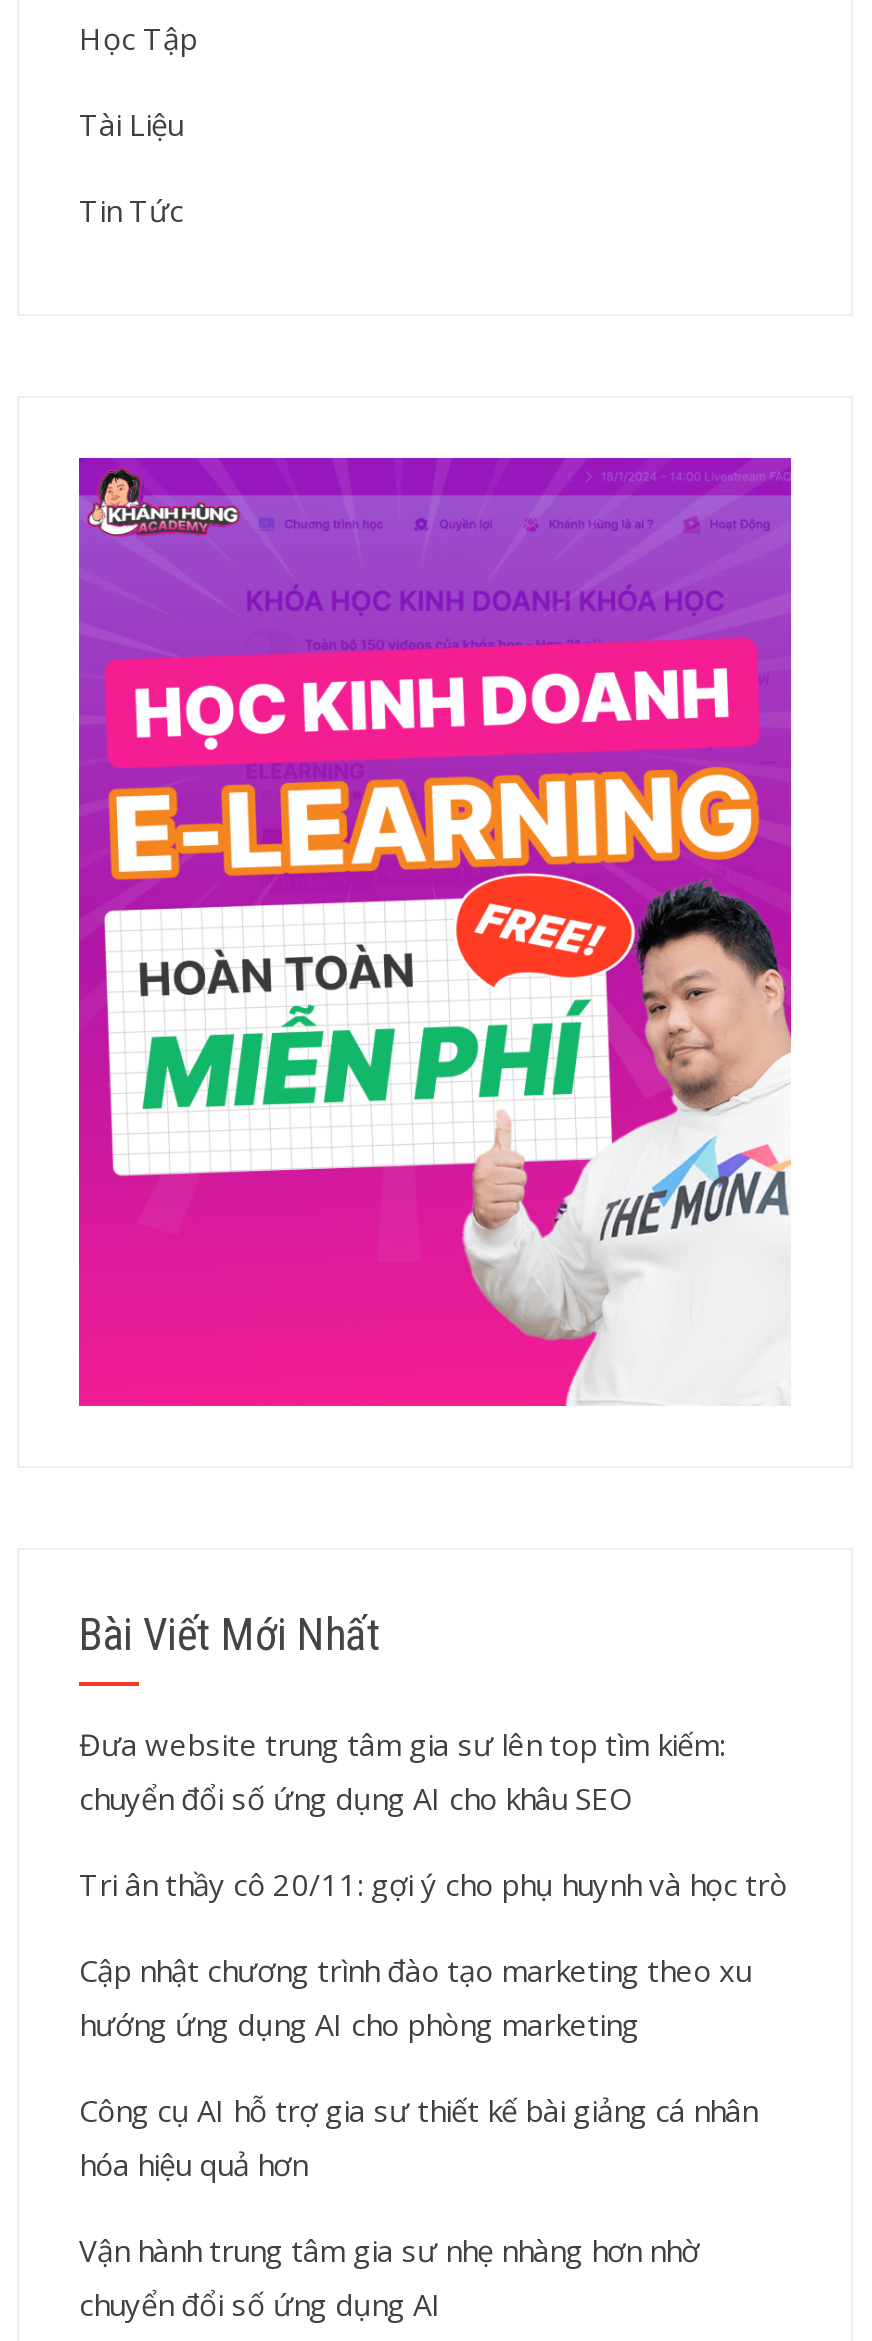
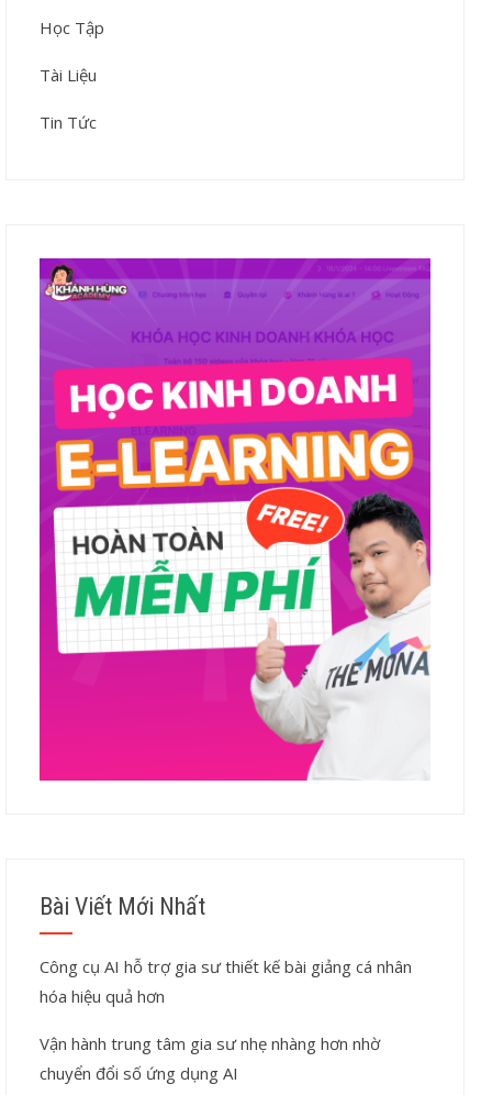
[79,1724,787,2044] Đưa website trung tâm gia sư lên top tìm kiếm: | chuyển đổi số ứng dụng AI cho khâu SEO | Tri ân thầy cô 20/11: gợi ý cho phụ huynh và học trò | Cập nhật chương trình đào tạo marketing theo xu | hướng ứng dụng AI cho phòng marketing -> none

